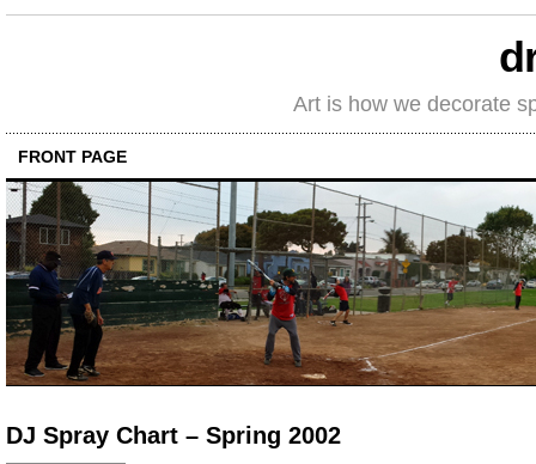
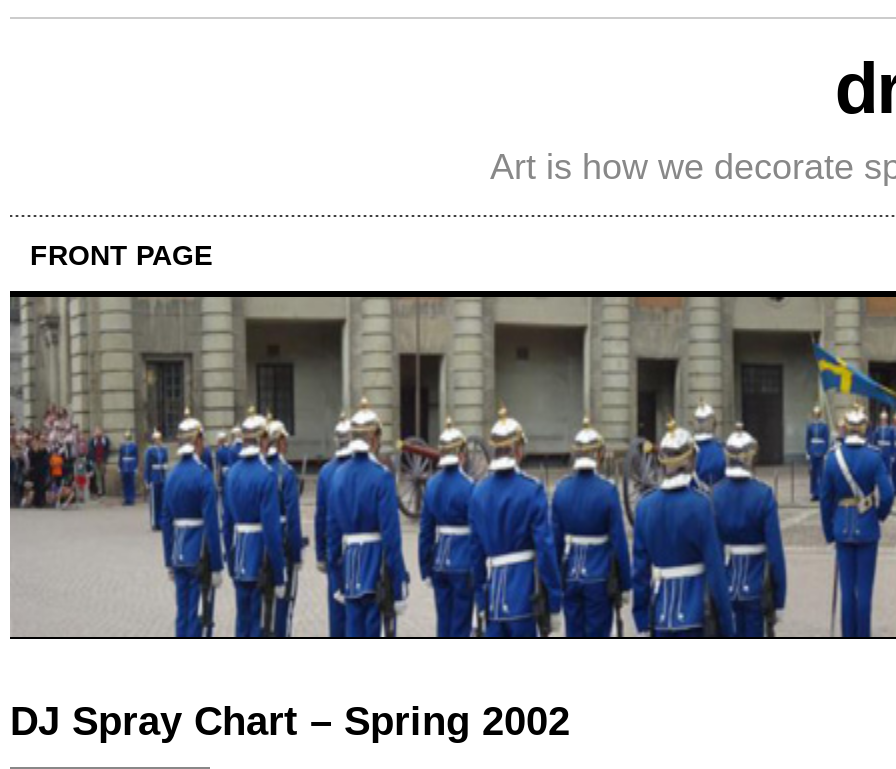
[6,181,532,386] [image] -> [8,297,890,639] [image]

